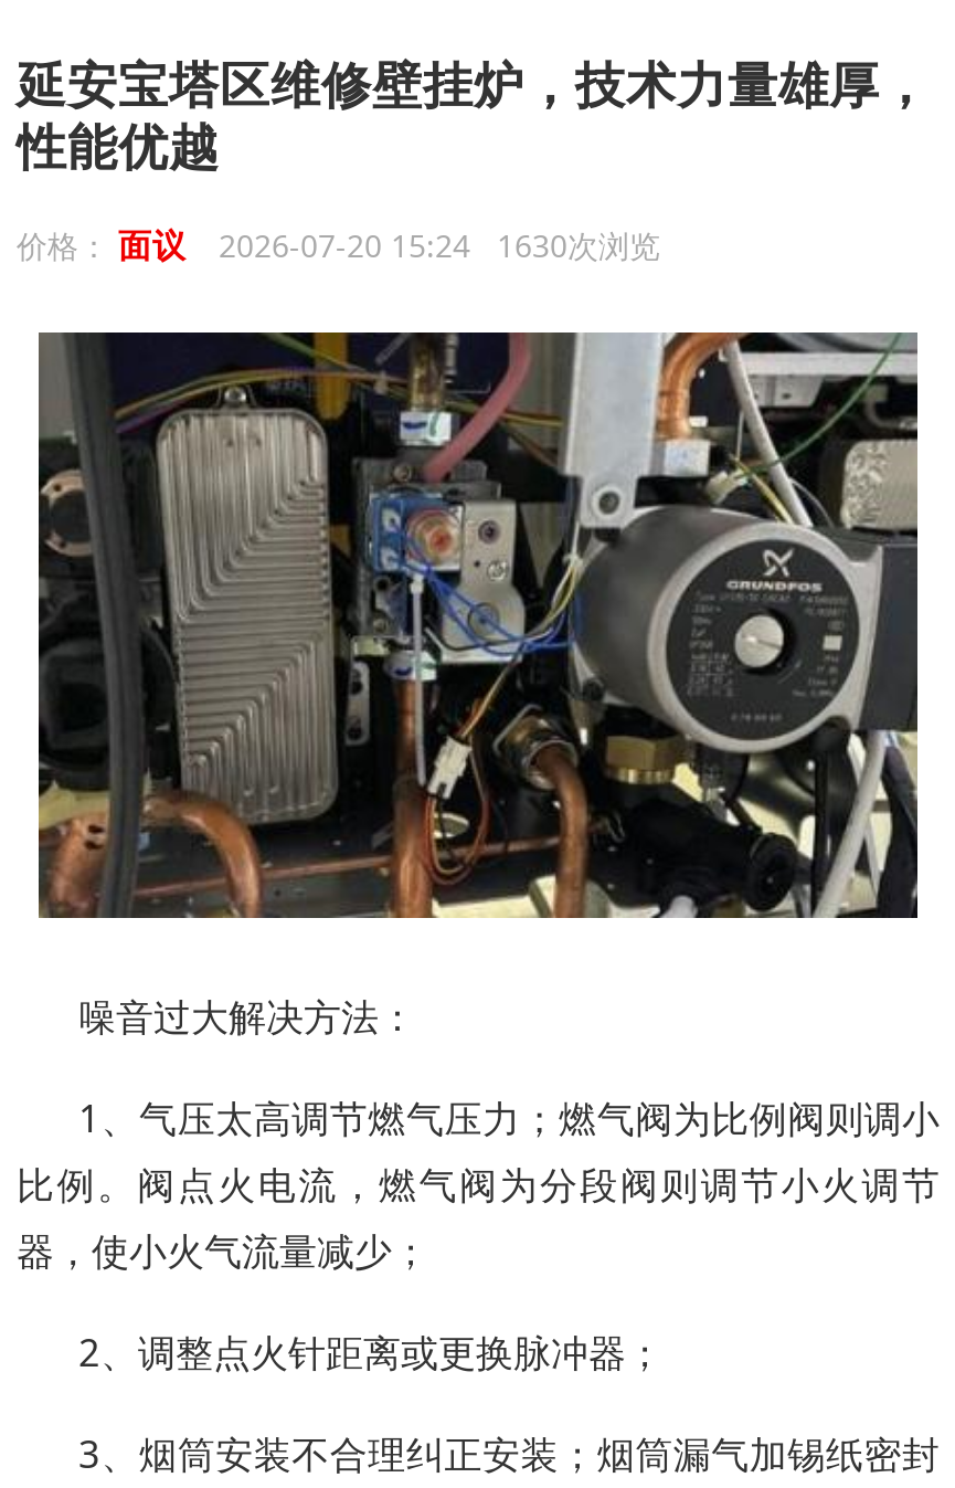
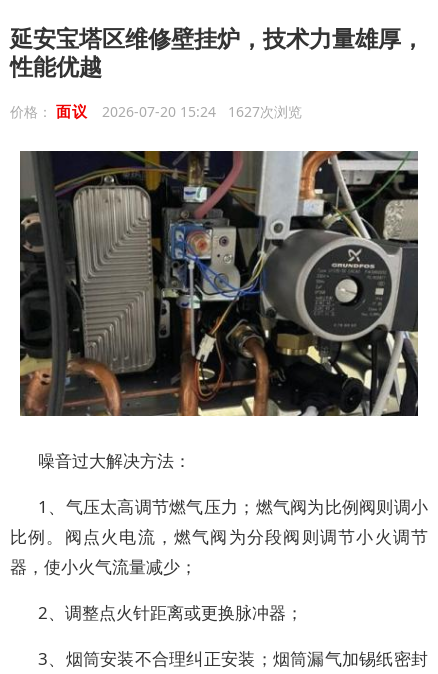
[17,222,660,266] 价格：面议 2026-07-20 15:24 1630次浏览 -> [10,101,301,121] 价格：面议 2026-07-20 15:24 1627次浏览

